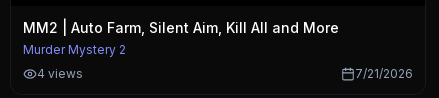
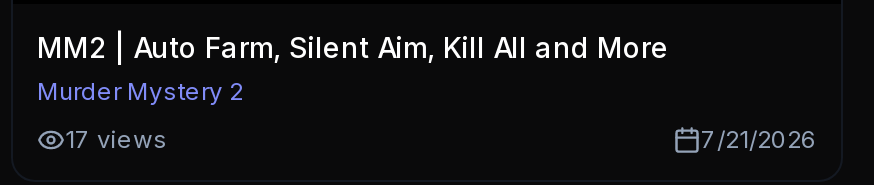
[37,66,83,81] 4 views -> [65,123,167,153] 17 views

